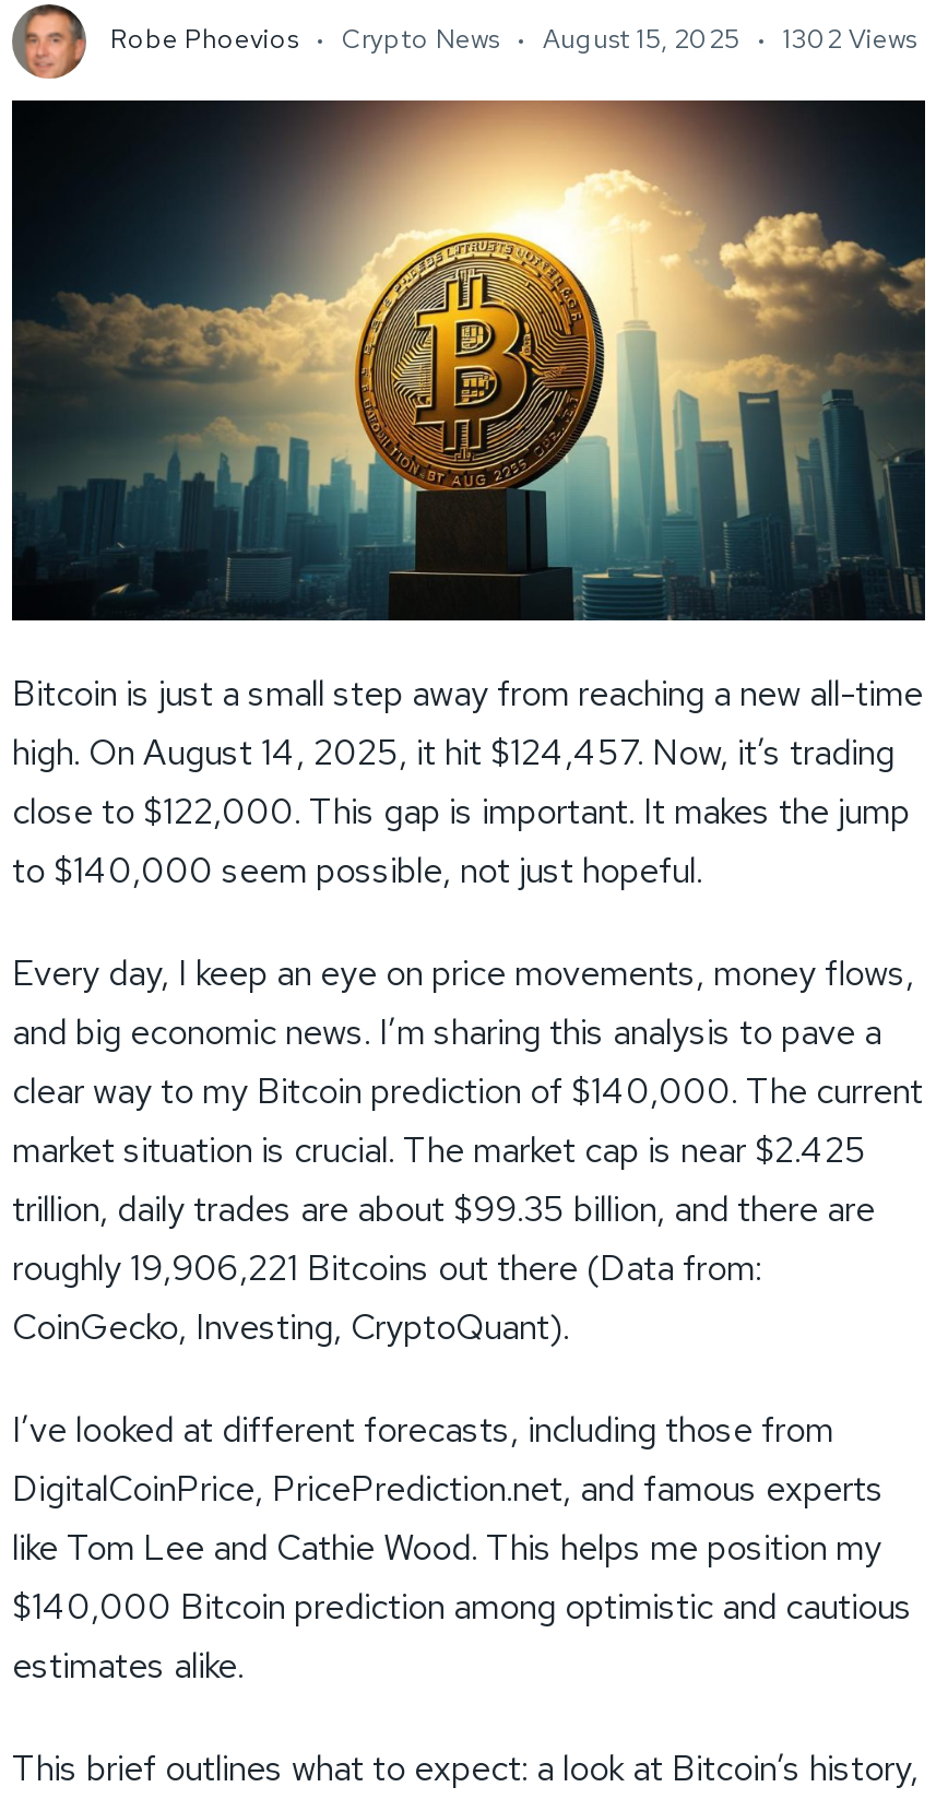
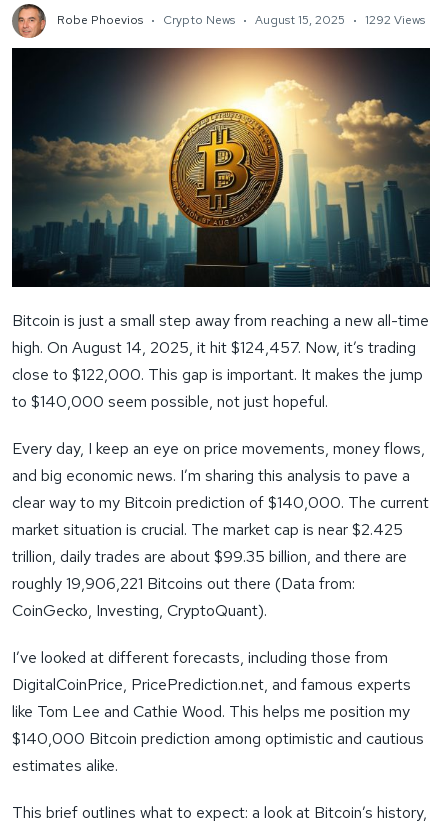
[110,21,916,56] Robe Phoevios Crypto News August 15, 2025 1302 Views -> [57,12,425,28] Robe Phoevios Crypto News August 15, 2025 1292 Views

